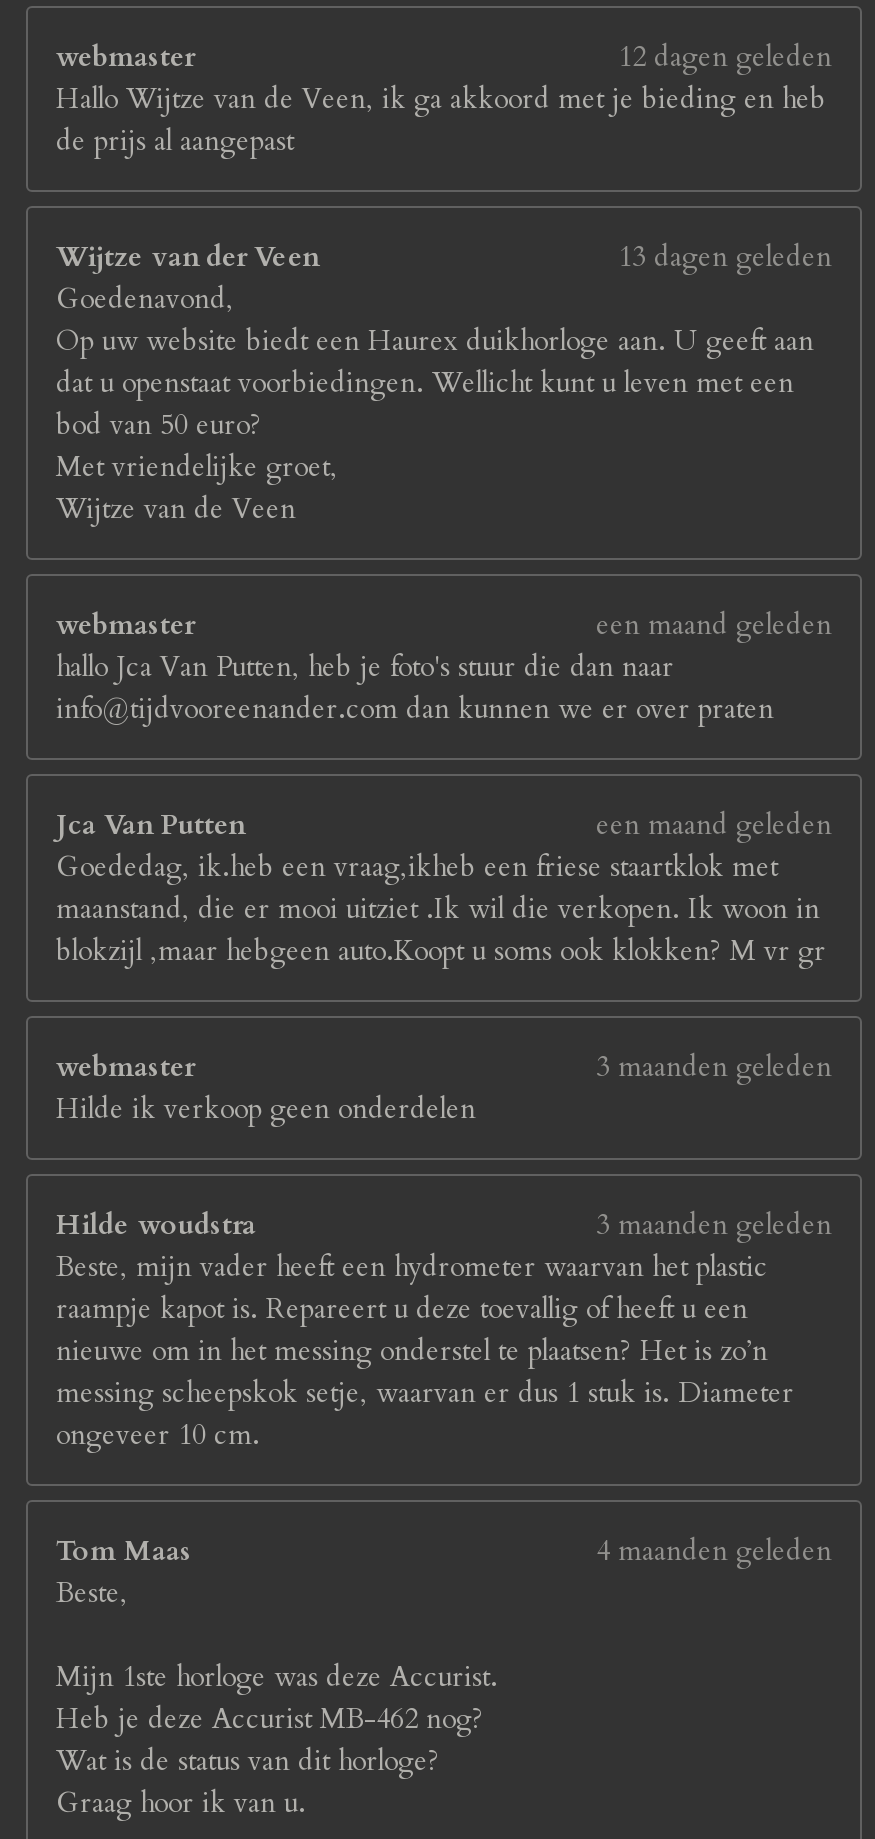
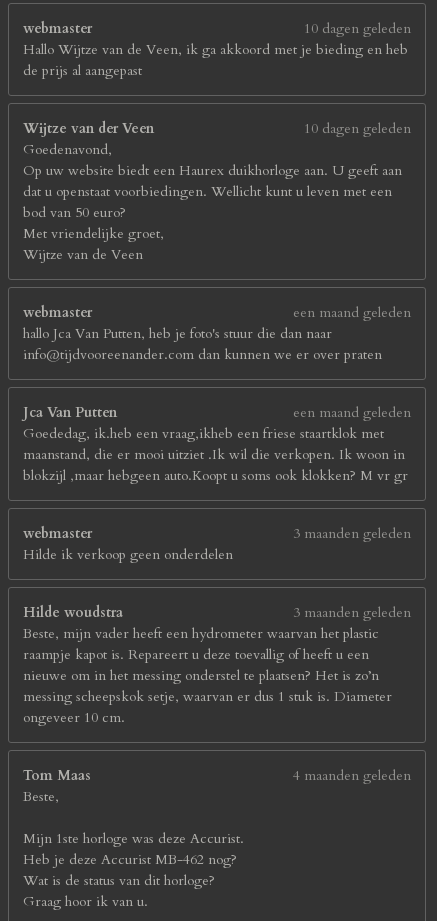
[618,38,832,76] 12 dagen geleden -> [304,19,411,38] 10 dagen geleden
[618,238,832,276] 13 dagen geleden -> [304,119,411,138] 10 dagen geleden

